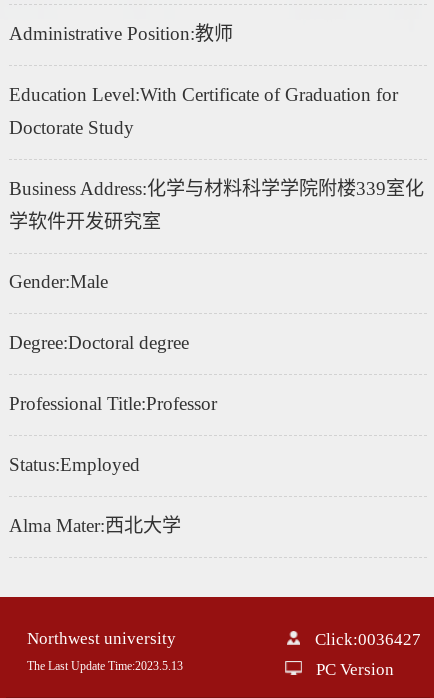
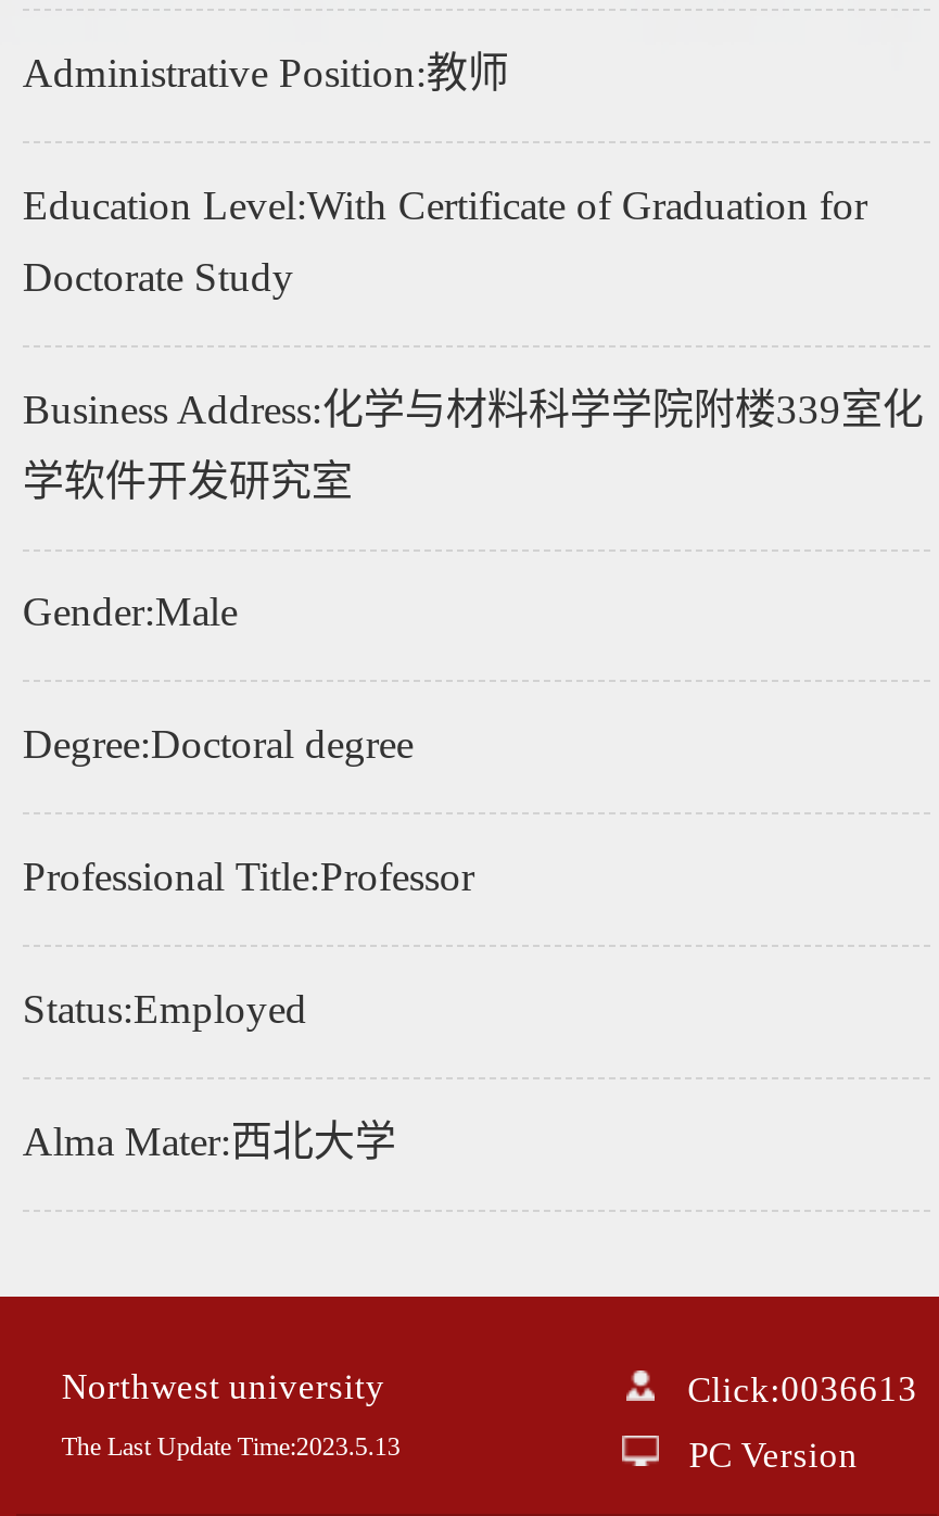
[311,630,421,649] Click:0036427 -> [679,1368,918,1410] Click:0036613

